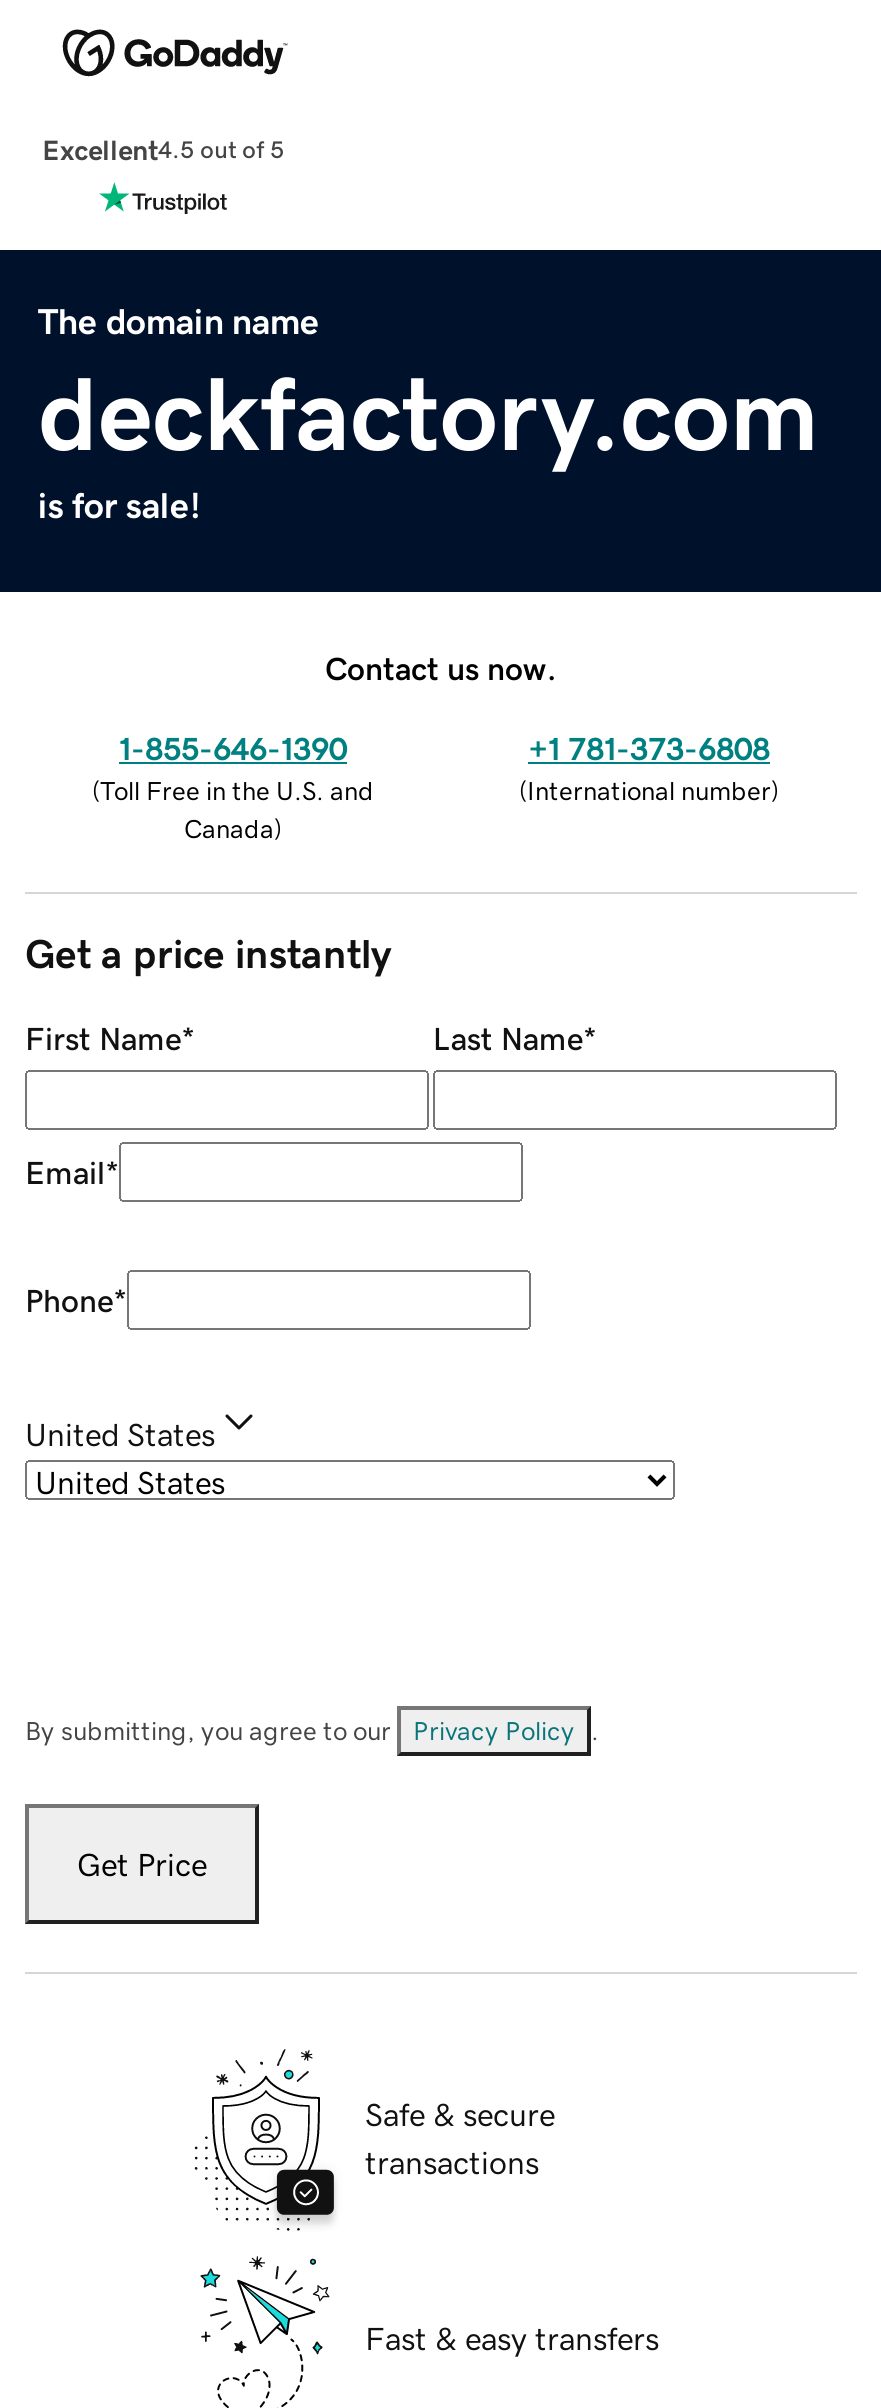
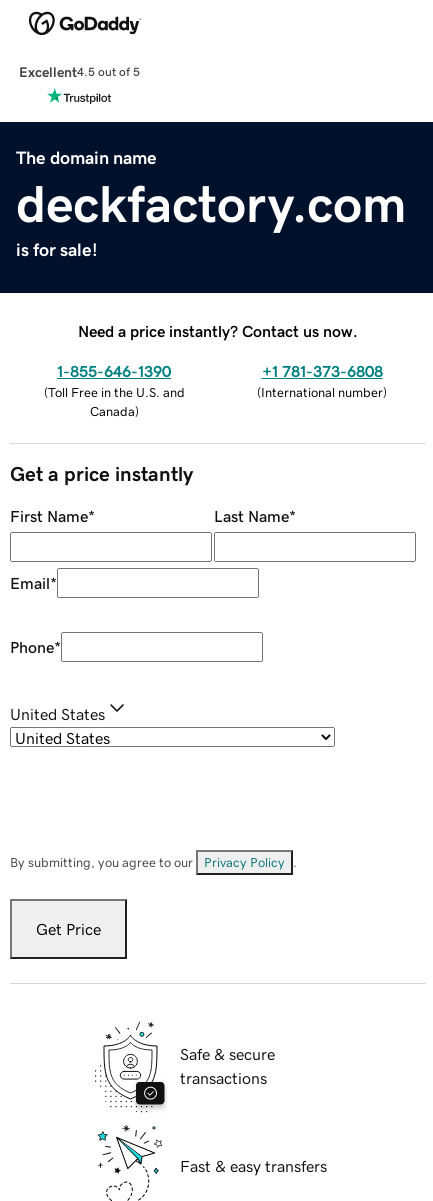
[325,651,557,683] Contact us now. -> [78,323,358,339] Need a price instantly? Contact us now.

